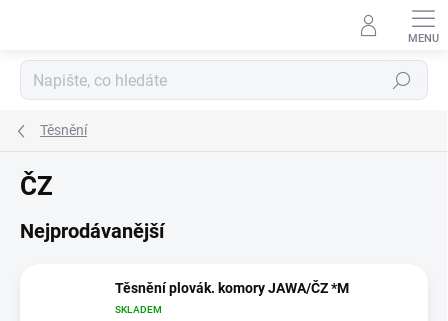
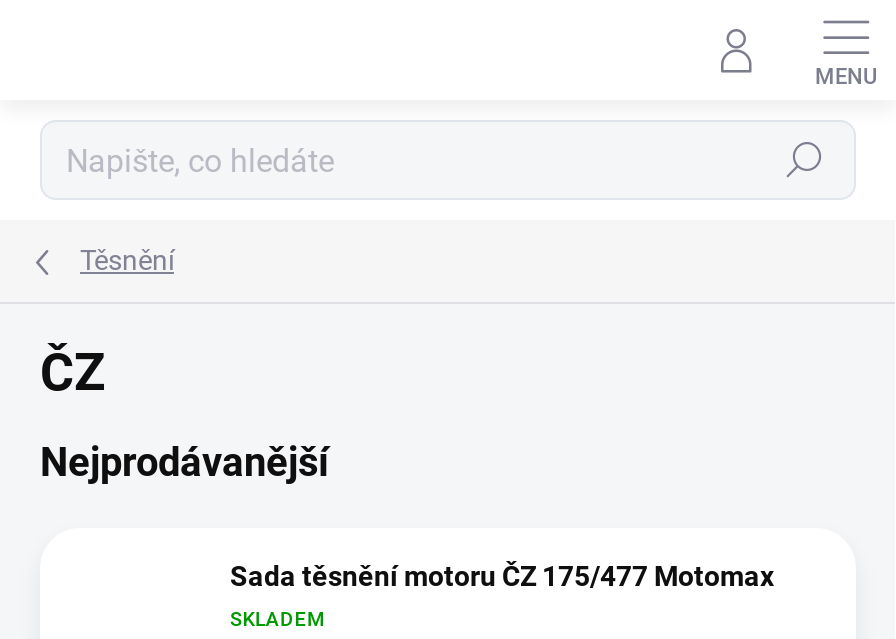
[115,280,349,296] Těsnění plovák. komory JAWA/ČZ *M -> [230,559,774,591] Sada těsnění motoru ČZ 175/477 Motomax

